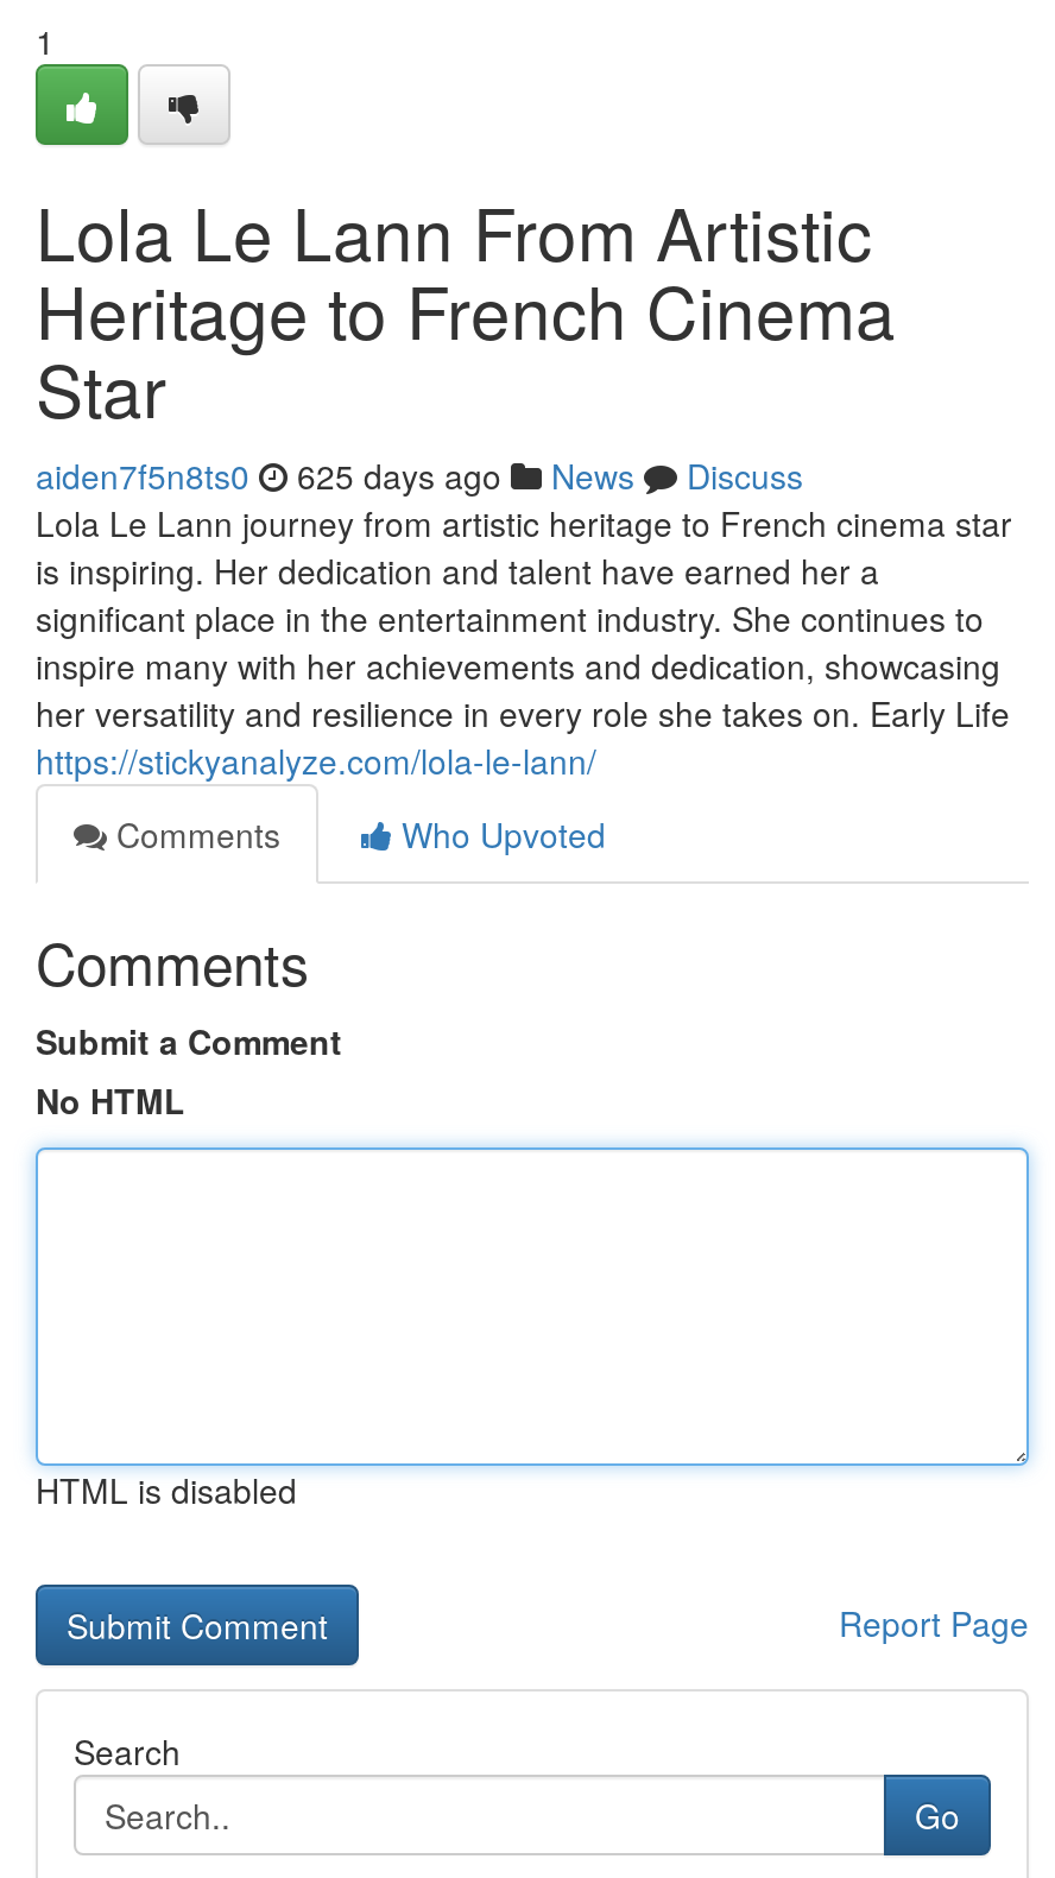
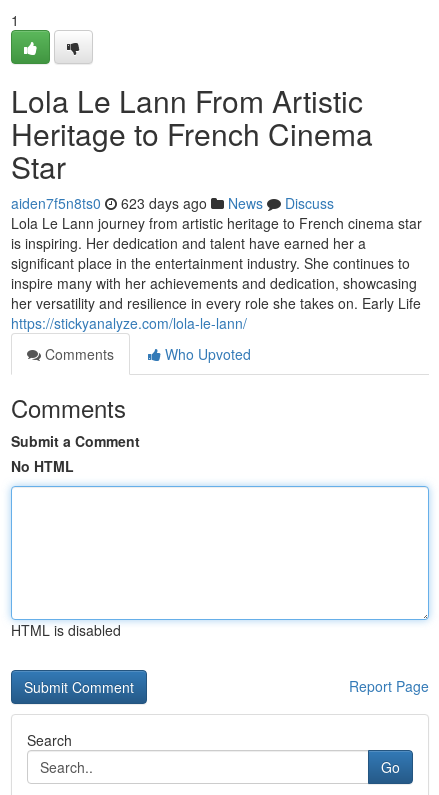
[36,451,803,499] aiden7f5n8ts0 625 days ago News Discuss -> [11,193,334,213] aiden7f5n8ts0 623 days ago News Discuss

